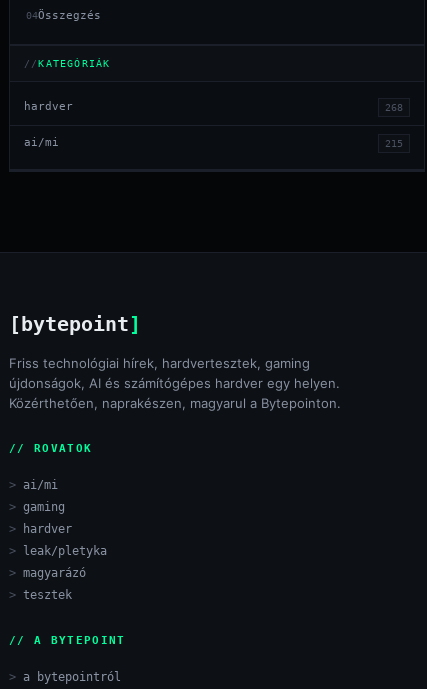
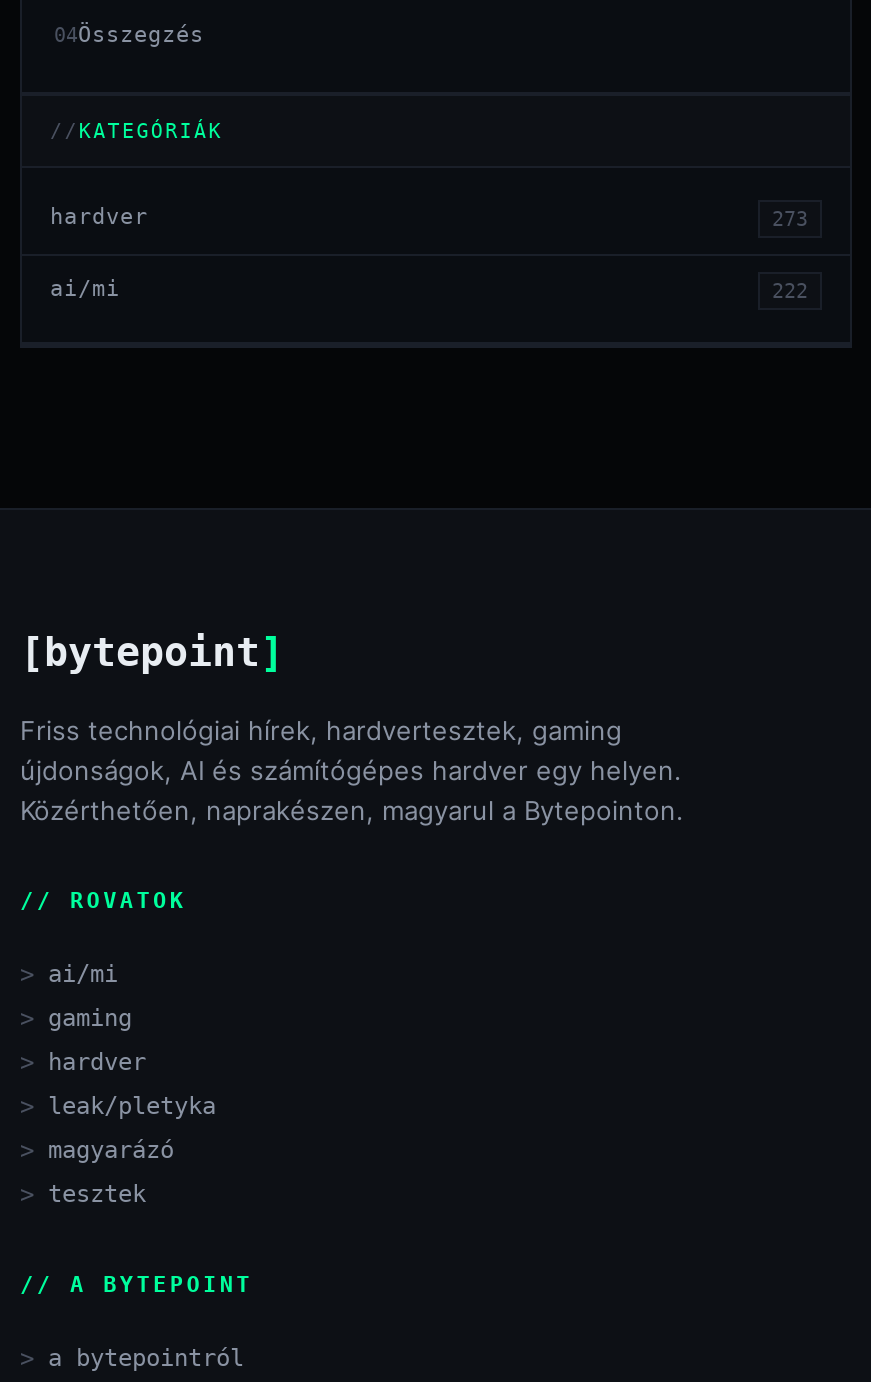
[385,102,403,113] 268 -> [772,207,808,229] 273
[385,138,403,149] 215 -> [772,279,808,301] 222

